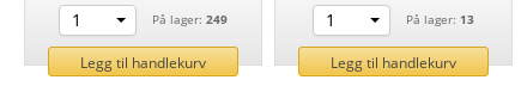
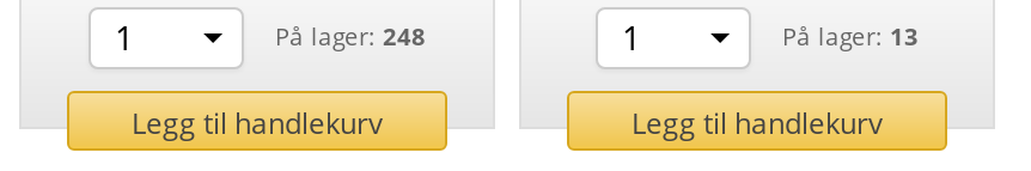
[152,11,228,28] På lager: 249 -> [275,20,426,53] På lager: 248

